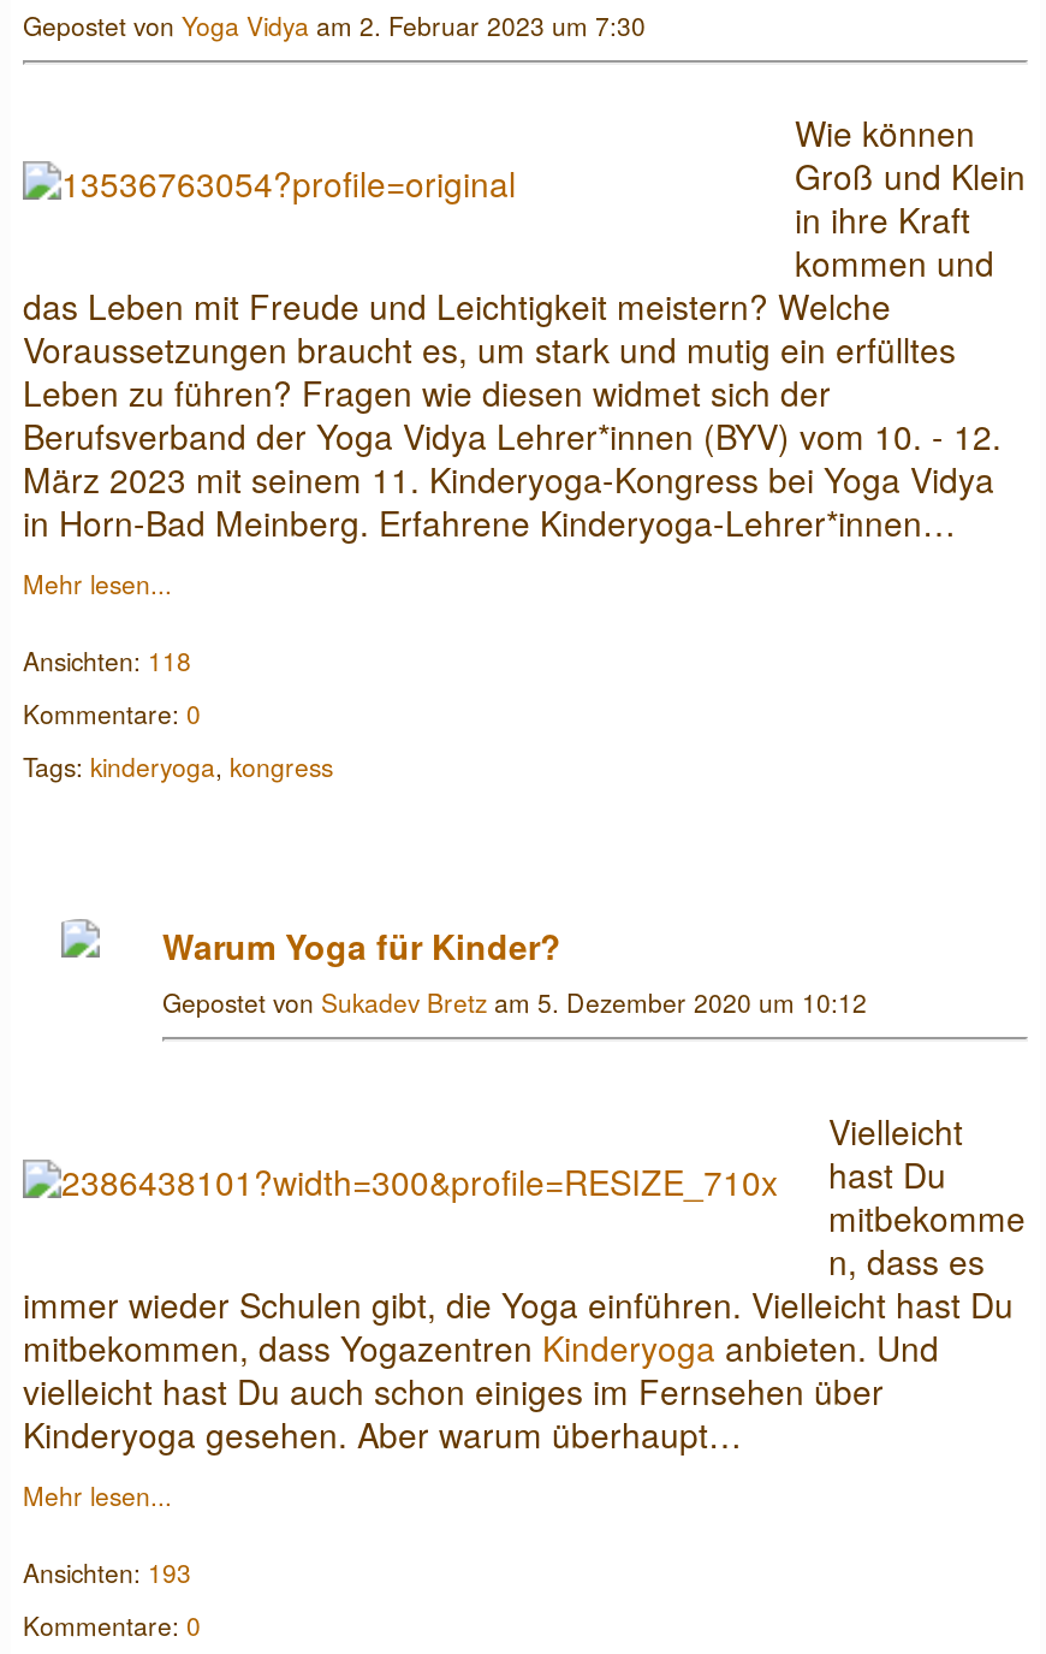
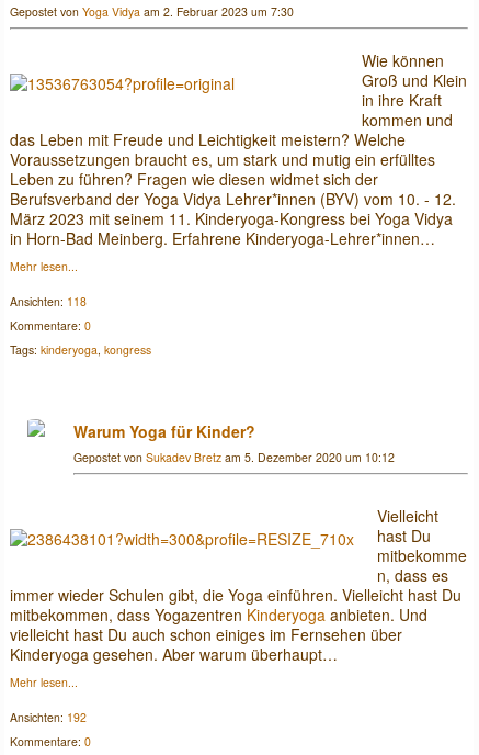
[23,1555,191,1591] Ansichten: 193 -> [10,709,87,726] Ansichten: 192

